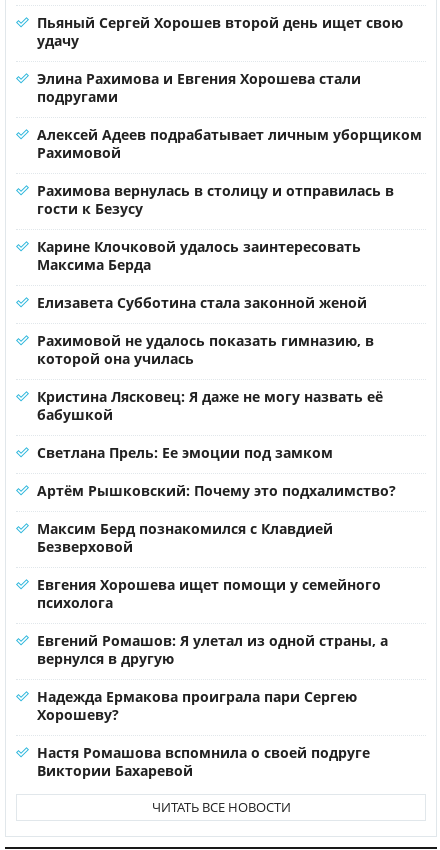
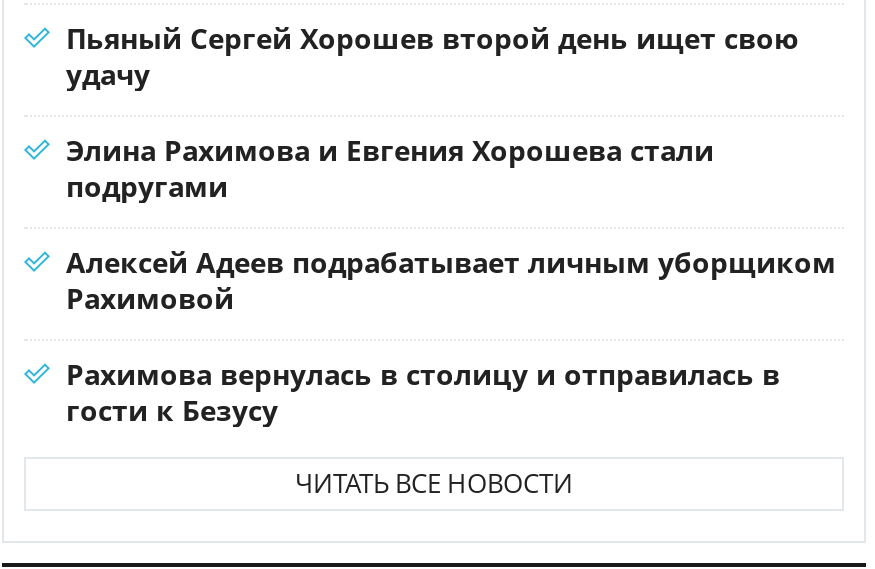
[37,237,396,780] Карине Клочковой удалось заинтересовать | Максима Берда | Елизавета Субботина стала законной женой | Рахимовой не удалось показать гимназию, в | которой она училась | Кристина Лясковец: Я даже не могу назвать её | бабушкой | Светлана Прель: Ее эмоции под замком | Артём Рышковский: Почему это подхалимство? | Максим Берд познакомился с Клавдией | Безверховой | Евгения Хорошева ищет помощи у семейного | психолога | Евгений Ромашов: Я улетал из одной страны, а | вернулся в другую | Надежда Ермакова проиграла пари Сергею | Хорошеву? | Настя Ромашова вспомнила о своей подруге | Виктории Бахаревой -> none

